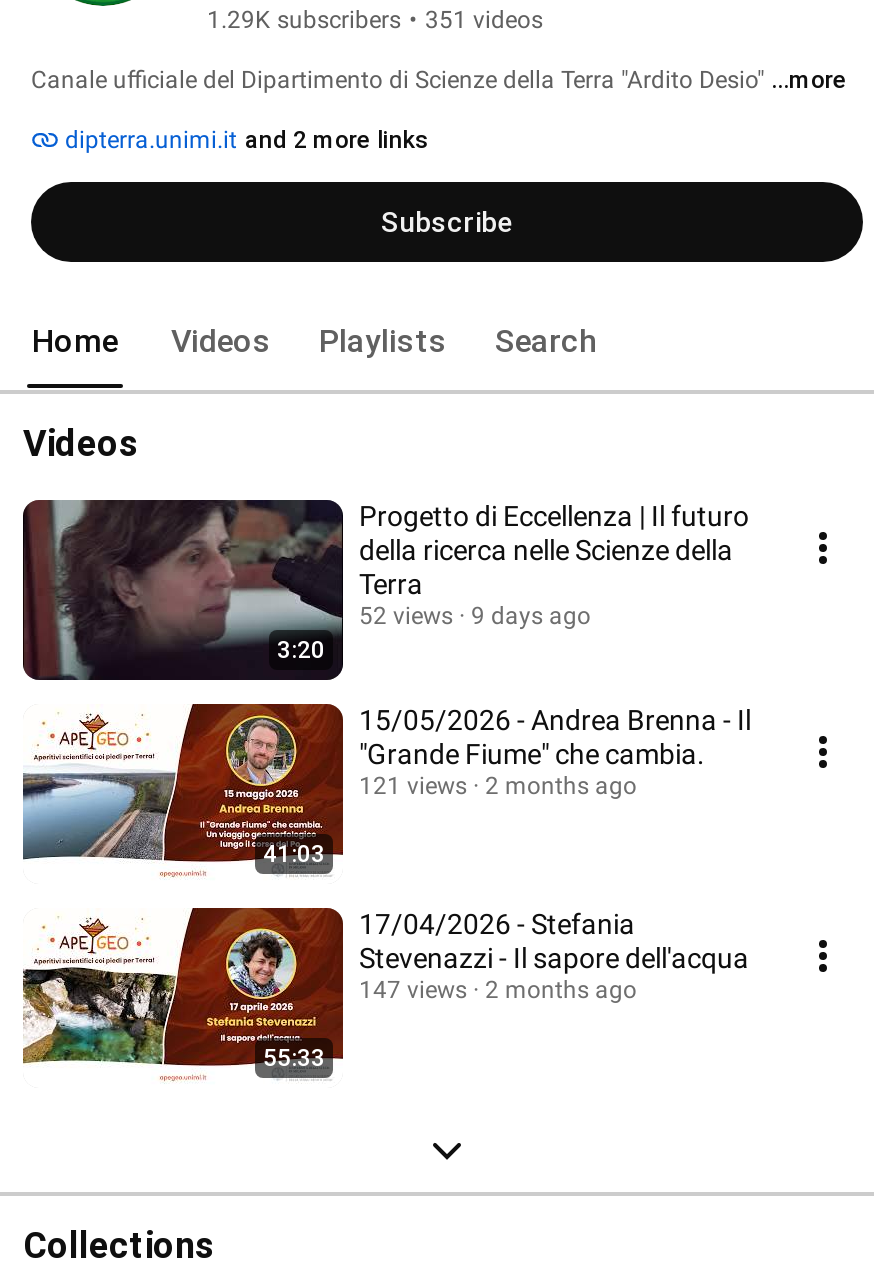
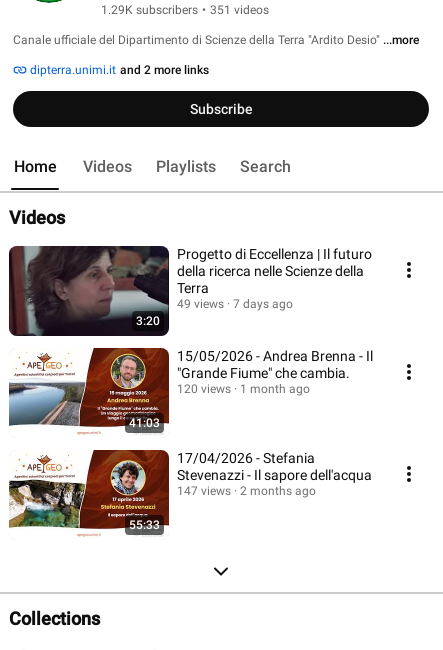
[359,602,453,630] 52 views -> [177,297,224,311] 49 views
[471,602,591,630] 9 days ago -> [233,297,293,311] 7 days ago
[359,772,467,800] 121 views -> [177,382,231,396] 120 views
[485,772,637,800] 2 months ago -> [240,382,310,396] 1 month ago

